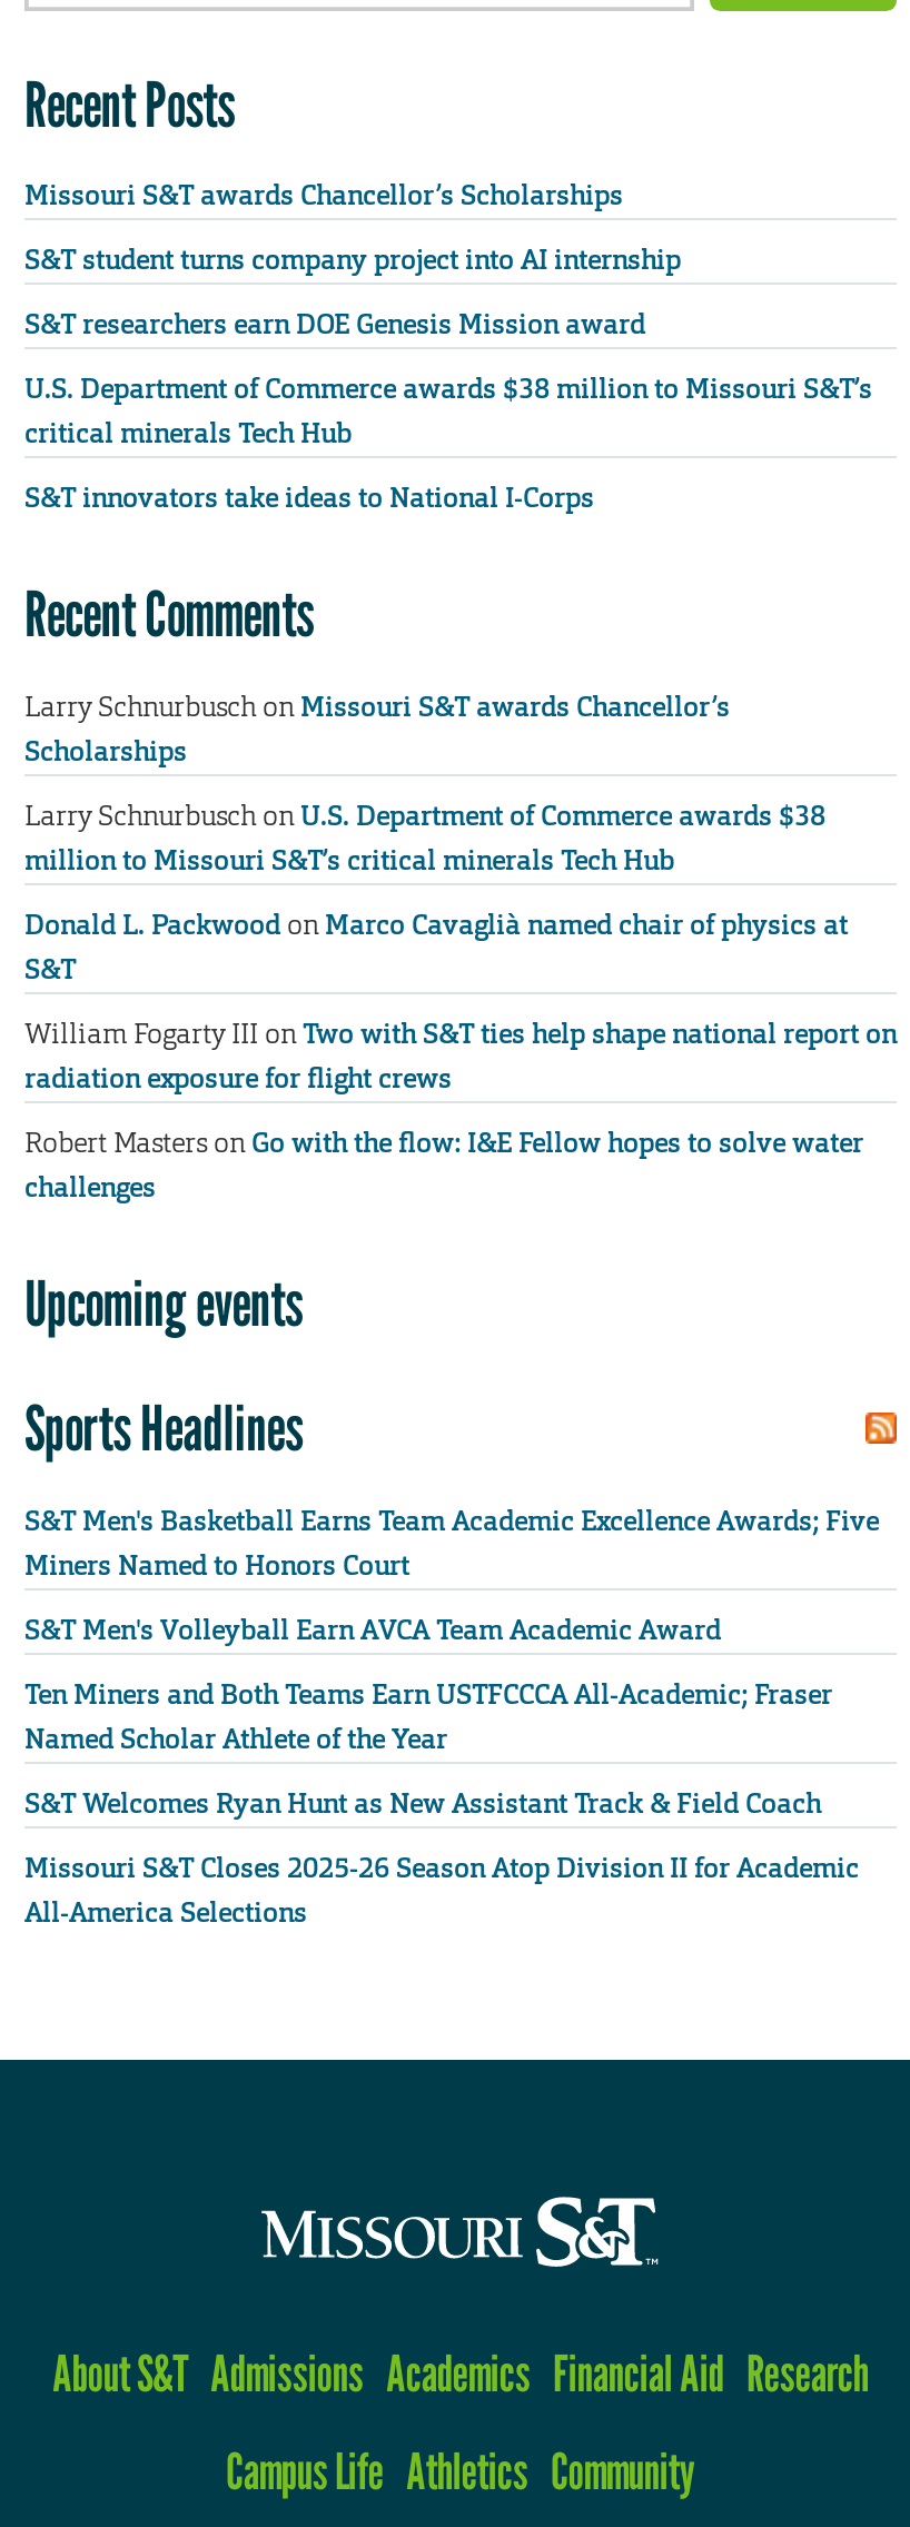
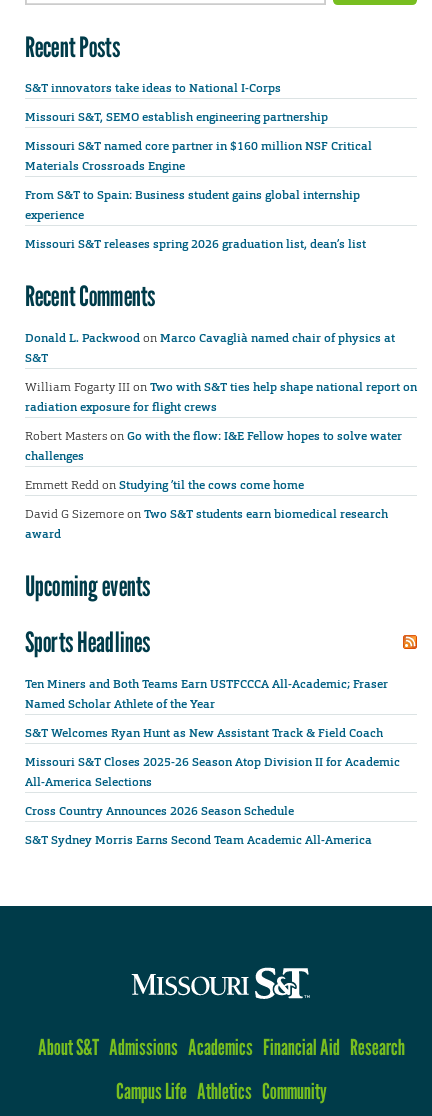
[24,178,872,452] Missouri S&T awards Chancellor’s Scholarships | S&T student turns company project into AI internship | S&T researchers earn DOE Genesis Mission award | U.S. Department of Commerce awards $38 million to Missouri S&T’s | critical minerals Tech Hub -> none
moved [24,481,594,517] -> [25,80,281,96]: S&T innovators take ideas to National I-Corps
none -> [25,109,372,252] Missouri S&T, SEMO establish engineering partnership | Missouri S&T named core partner in $160 million NSF Critical | Materials Crossroads Engine | From S&T to Spain: Business student gains global internship | experience | Missouri S&T releases spring 2026 graduation list, dean’s list
moved [24,577,314,653] -> [25,279,155,313]: Recent Comments
[24,689,825,879] Larry Schnurbusch on Missouri S&T awards Chancellor’s | Scholarships | Larry Schnurbusch on U.S. Department of Commerce awards $38 | million to Missouri S&T’s critical minerals Tech Hub -> none
moved [24,908,897,1207] -> [25,330,417,464]: Donald L. Packwood on Marco Cavaglià named chair of physics at | S&T | William Fogarty III on Two with S&T ties help shape national report on | radiation exposure for flight crews | Robert Masters on Go with the flow: I&E Fellow hopes to solve water | challenges
none -> [25,477,388,542] Emmett Redd on Studying ’til the cows come home | David G Sizemore on Two S&T students earn biomedical research | award
[24,1504,879,1648] S&T Men's Basketball Earns Team Academic Excellence Awards; Five | Miners Named to Honors Court | S&T Men's Volleyball Earn AVCA Team Academic Award -> none
moved [24,1677,859,1932] -> [25,676,400,790]: Ten Miners and Both Teams Earn USTFCCCA All-Academic; Fraser | Named Scholar Athlete of the Year | S&T Welcomes Ryan Hunt as New Assistant Track & Field Coach | Missouri S&T Closes 2025-26 Season Atop Division II for Academic | All-America Selections
none -> [25,803,372,848] Cross Country Announces 2026 Season Schedule | S&T Sydney Morris Earns Second Team Academic All-America

